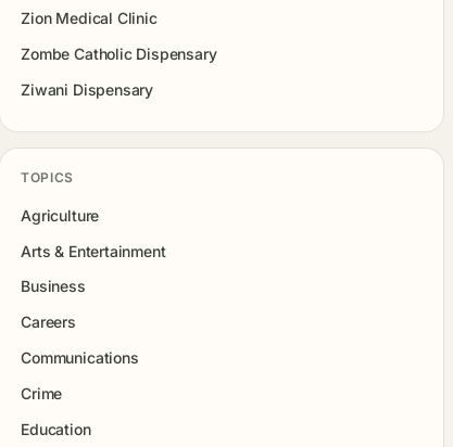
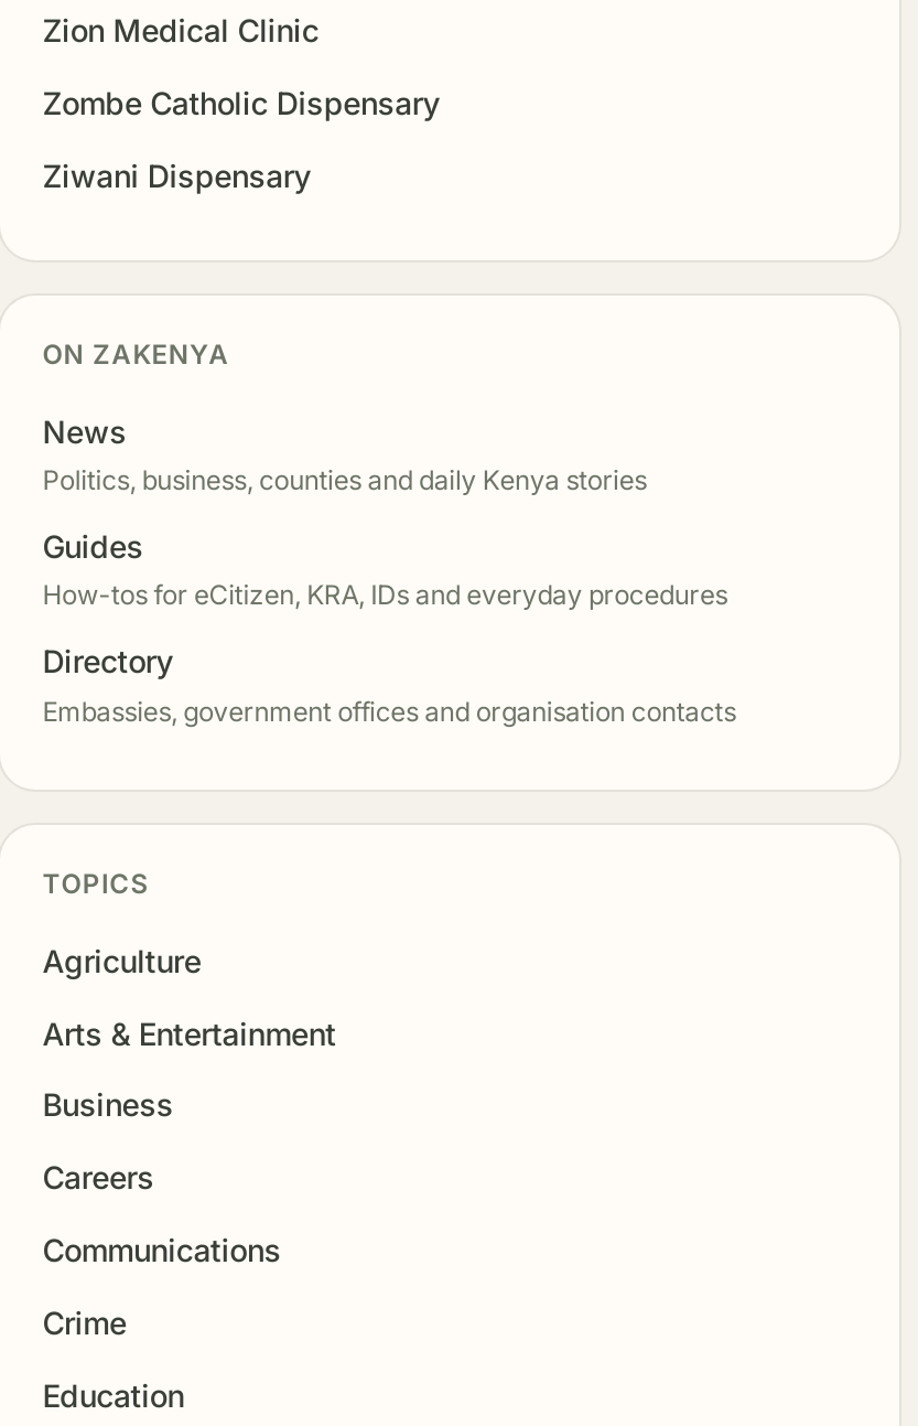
none -> [42,338,736,727] ON ZAKENYA | News | Politics, business, counties and daily Kenya stories | Guides | How-tos for eCitizen, KRA, IDs and everyday procedures | Directory | Embassies, government offices and organisation contacts

